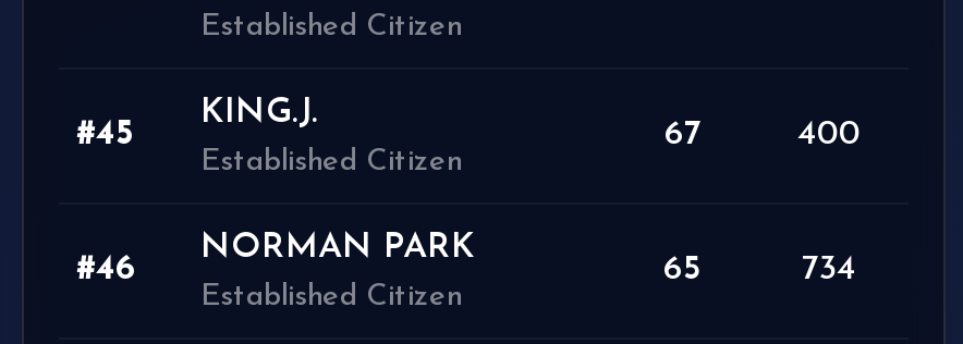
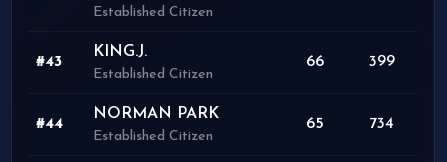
[76,116,133,151] #45 -> [36,53,62,69] #43
[665,116,702,151] 67 -> [305,53,323,69] 66
[797,116,861,151] 400 -> [368,53,394,69] 399
[76,251,137,286] #46 -> [36,115,63,131] #44

